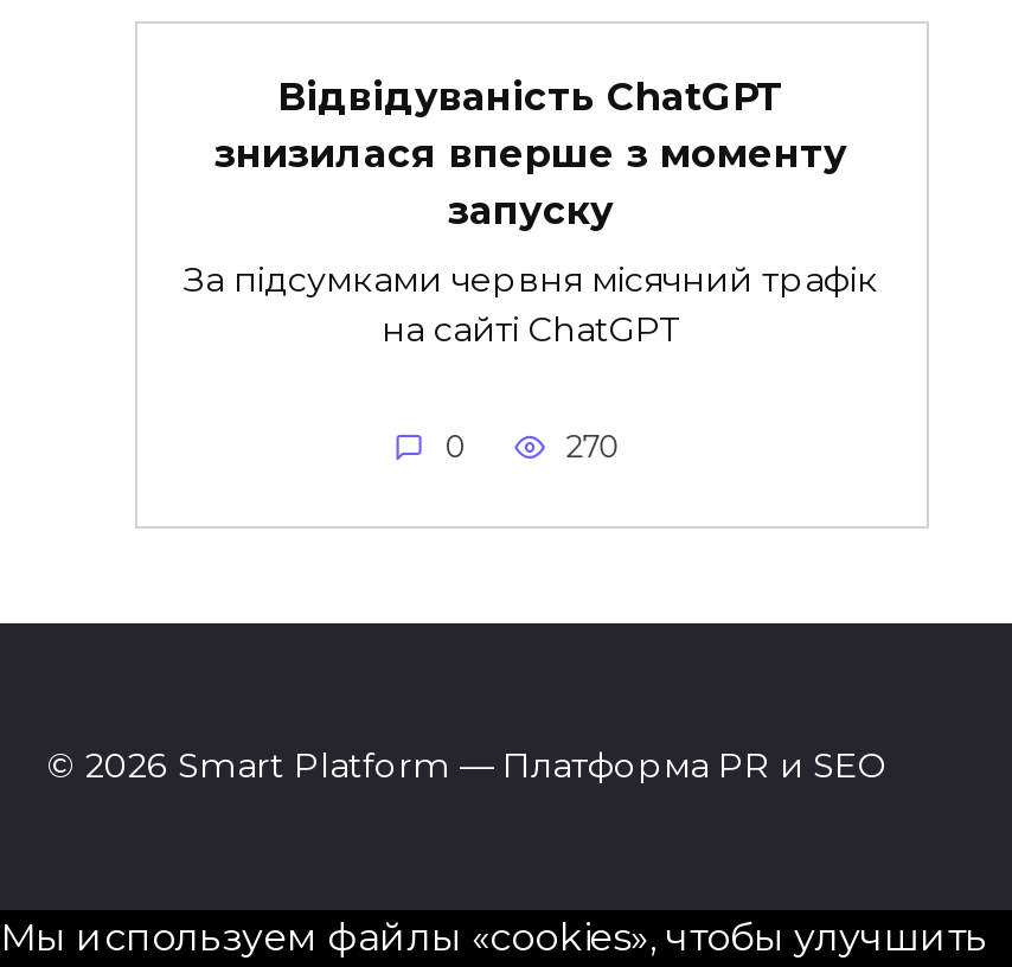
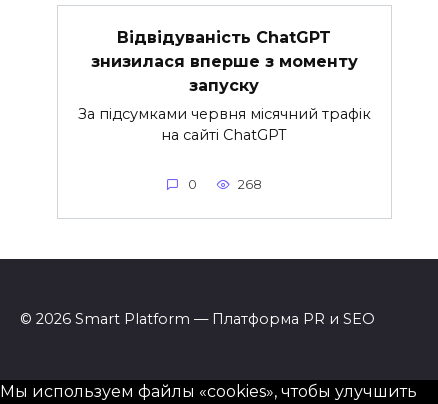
[566,429,620,465] 270 -> [238,177,262,192] 268

